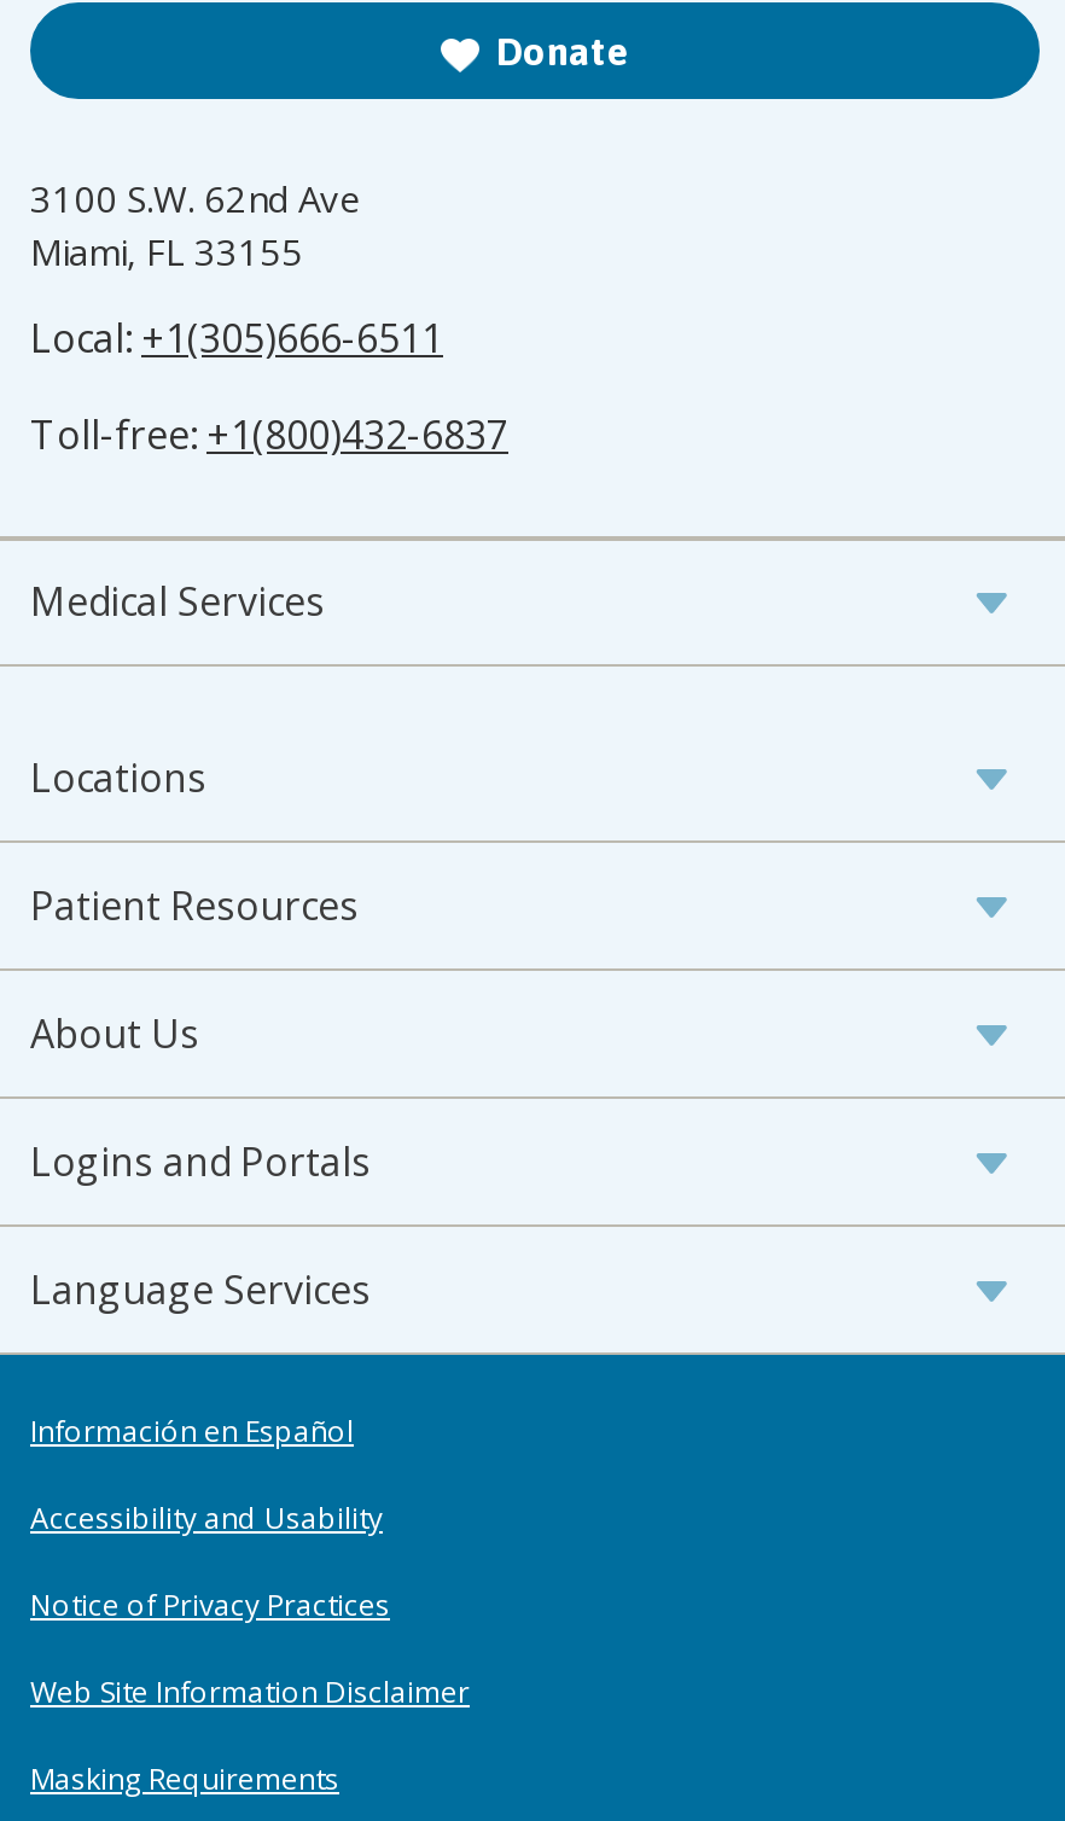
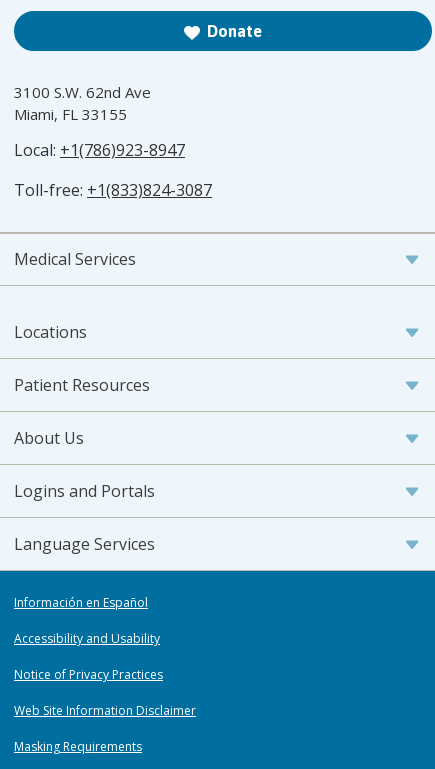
[30,312,443,365] Local: +1(305)666-6511 -> [14,139,185,161] Local: +1(786)923-8947
[30,409,508,462] Toll-free: +1(800)432-6837 -> [14,179,212,201] Toll-free: +1(833)824-3087

